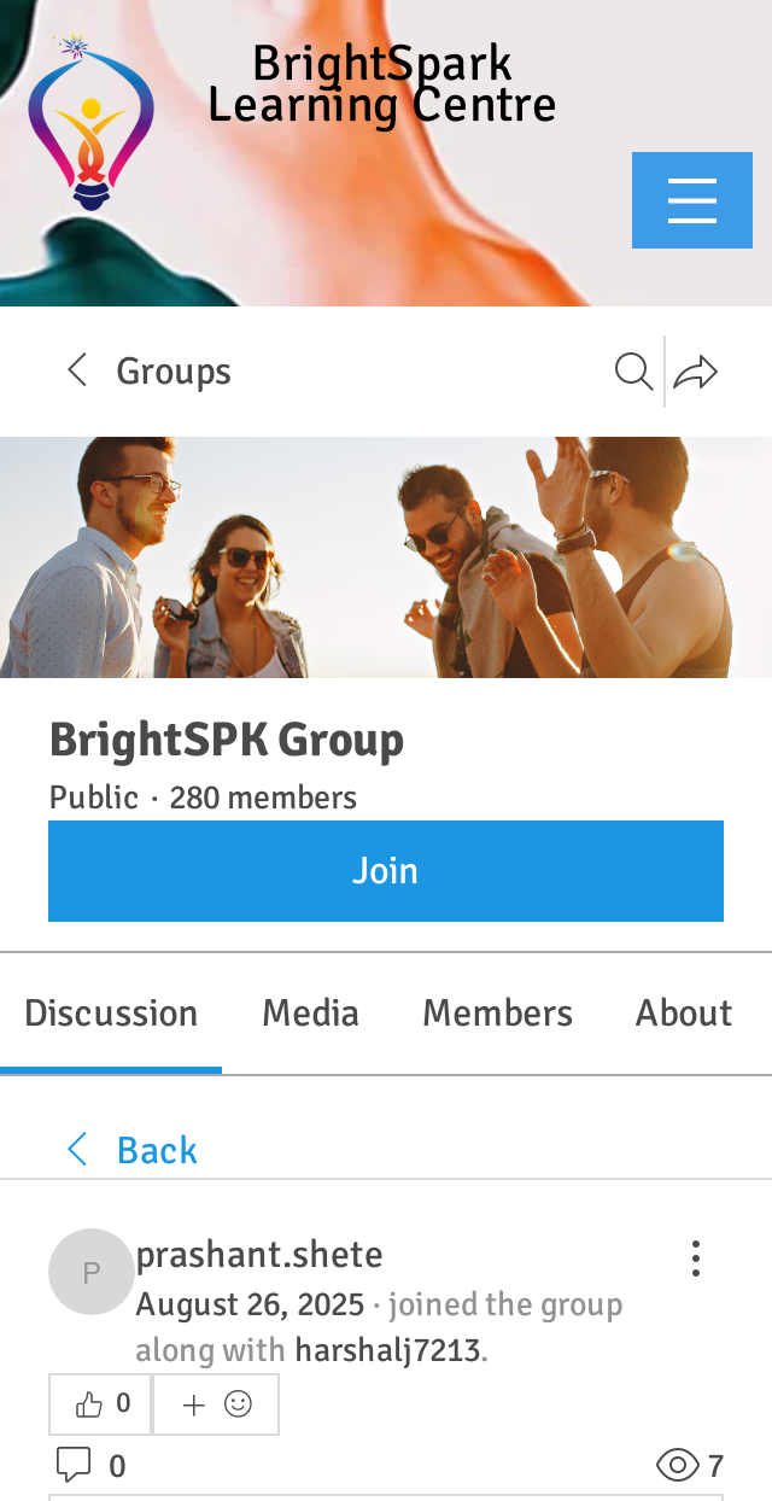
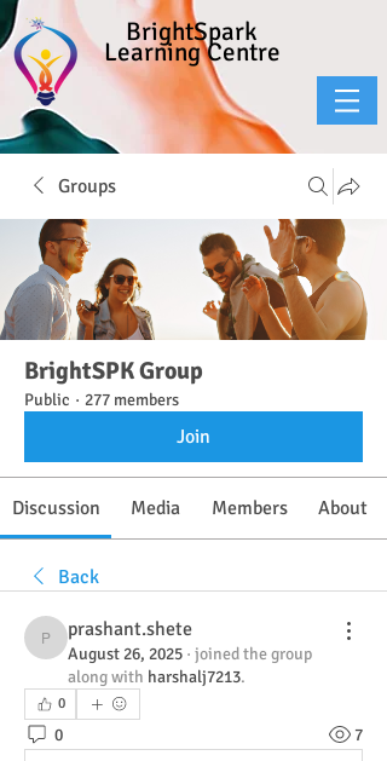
[48,777,357,818] Public · 280 members -> [24,390,179,410] Public · 277 members

